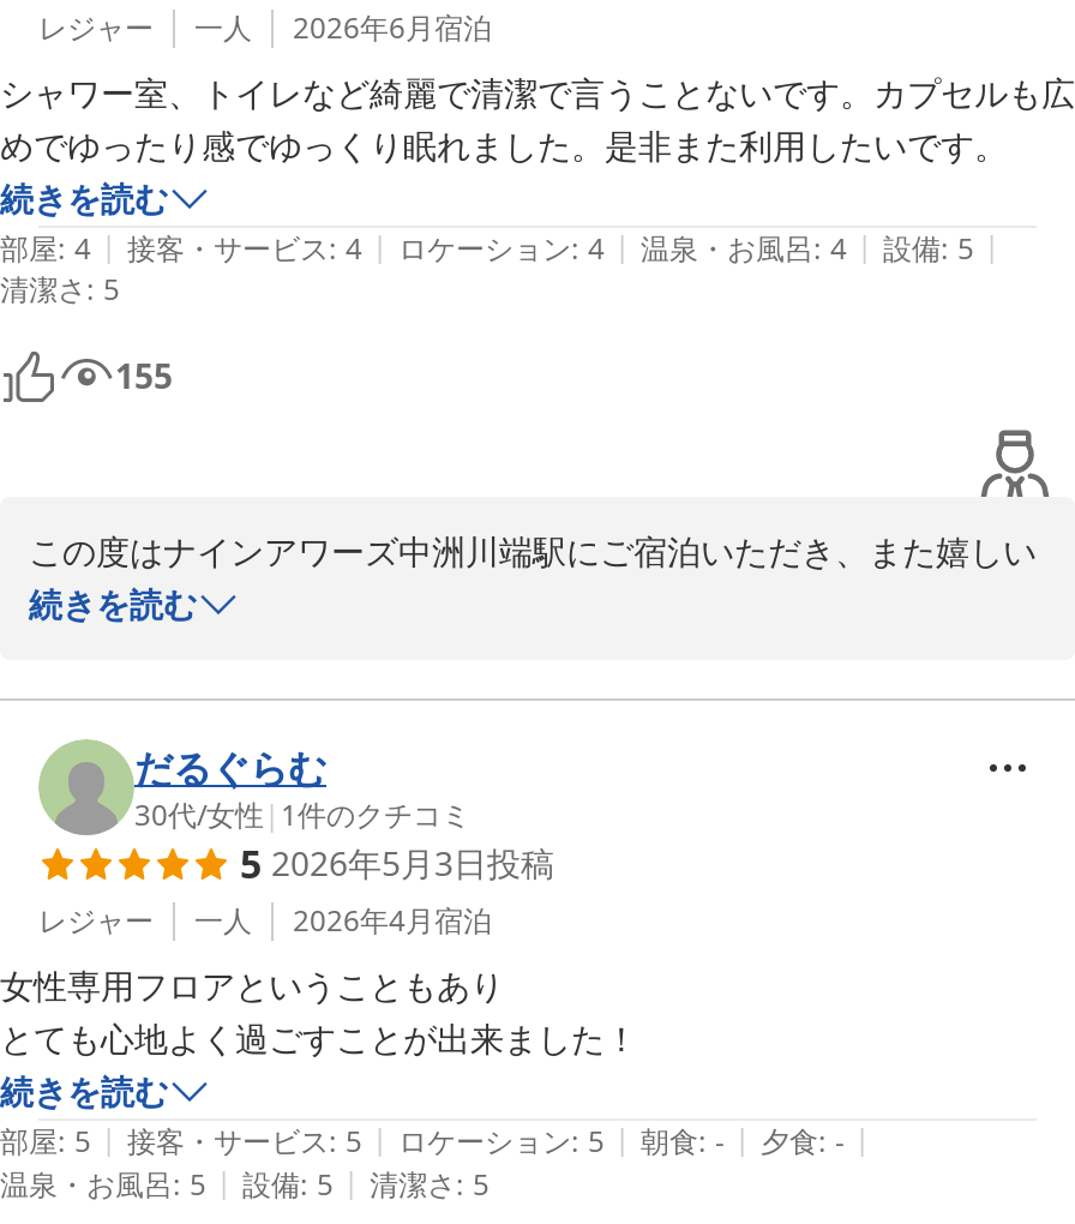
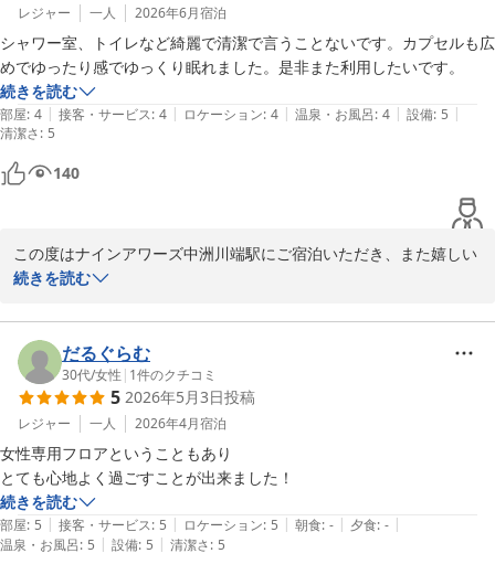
[115,353,173,398] 155 -> [53,162,80,183] 140

